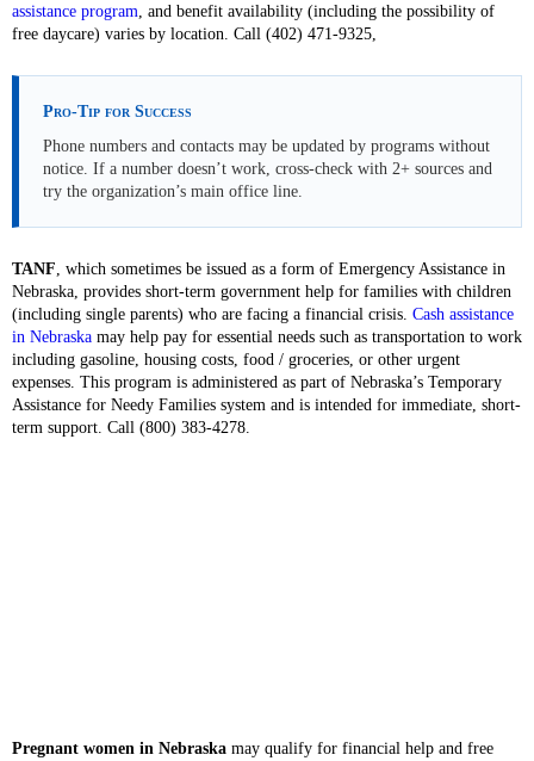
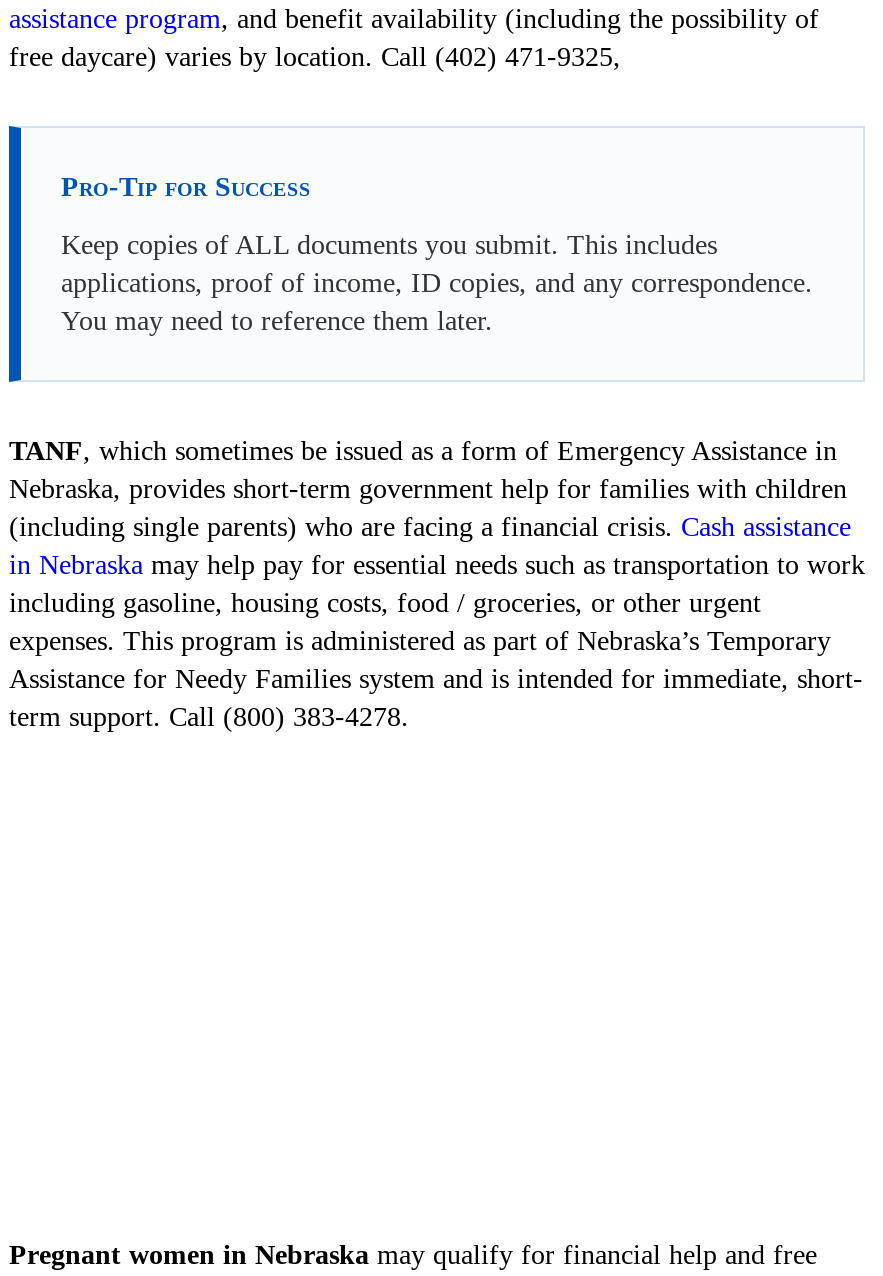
[43,137,492,200] Phone numbers and contacts may be updated by programs without | notice. If a number doesn’t work, cross-check with 2+ sources and | try the organization’s main office line. -> [61,230,813,336] Keep copies of ALL documents you submit. This includes | applications, proof of income, ID copies, and any correspondence. | You may need to reference them later.

